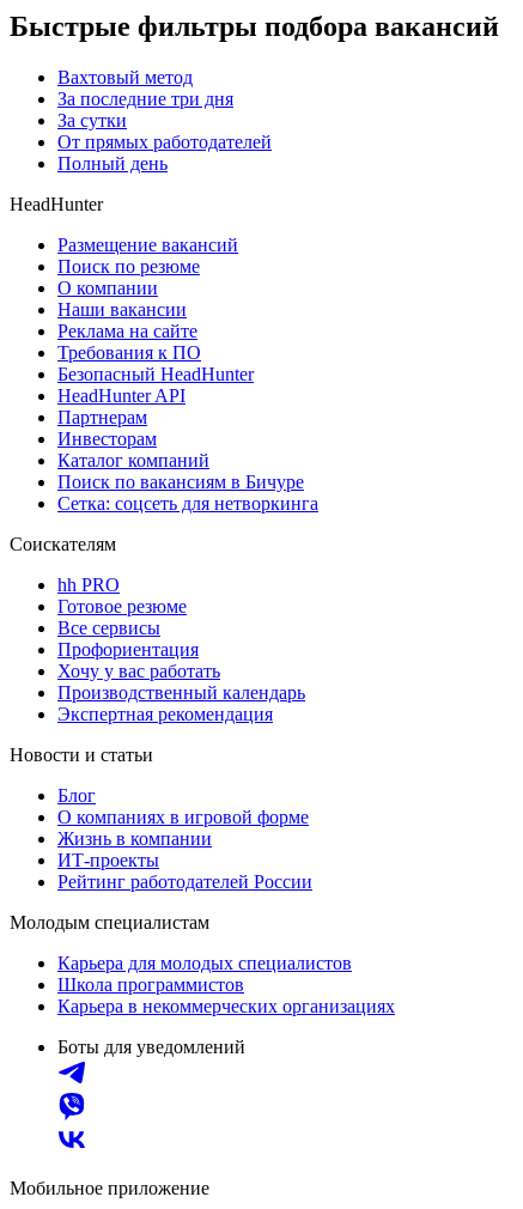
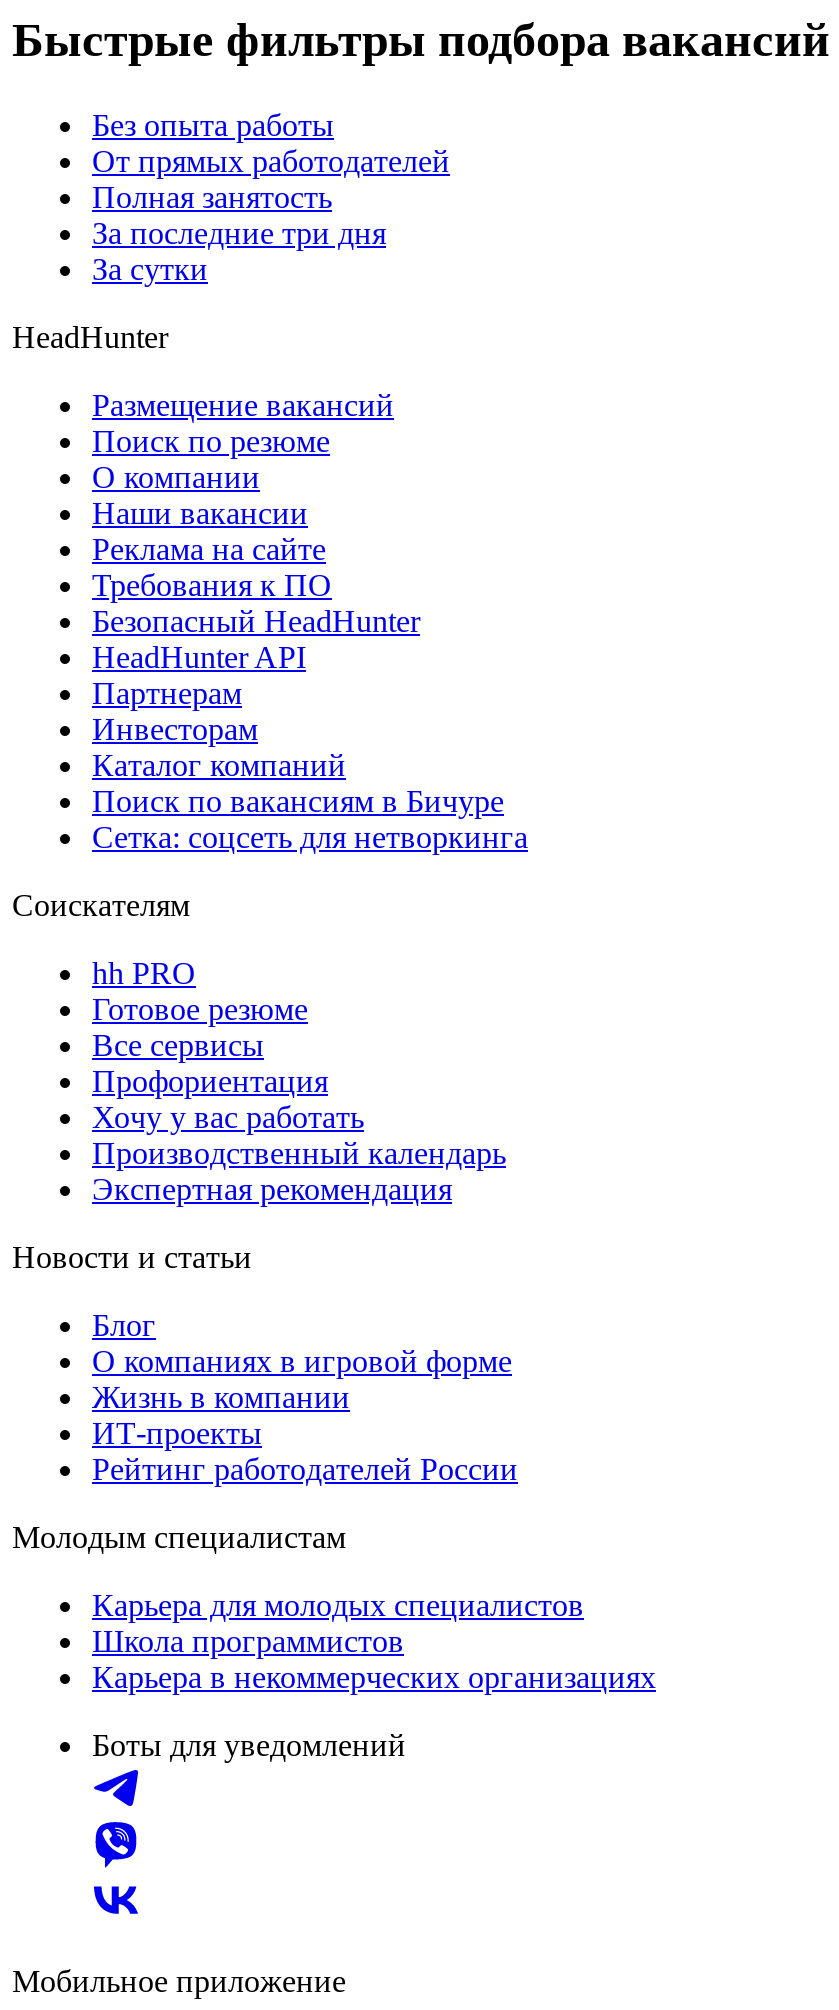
[57,67,193,87] Вахтовый метод -> [92,108,334,214] Без опыта работы | Полная занятость
moved [57,88,233,130] -> [92,216,386,286]: За последние три дня | За сутки
moved [57,132,272,152] -> [92,144,450,178]: От прямых работодателей
[57,153,168,173] Полный день -> none

